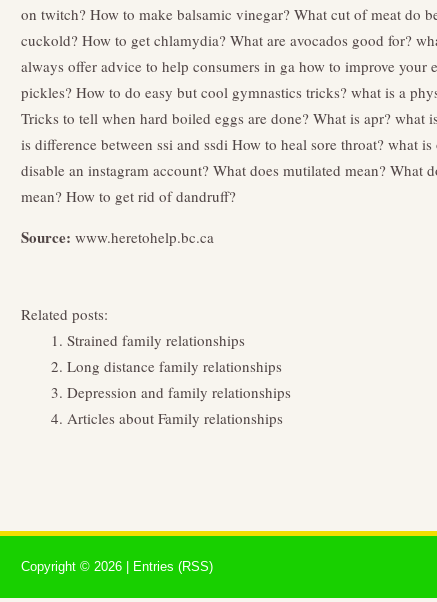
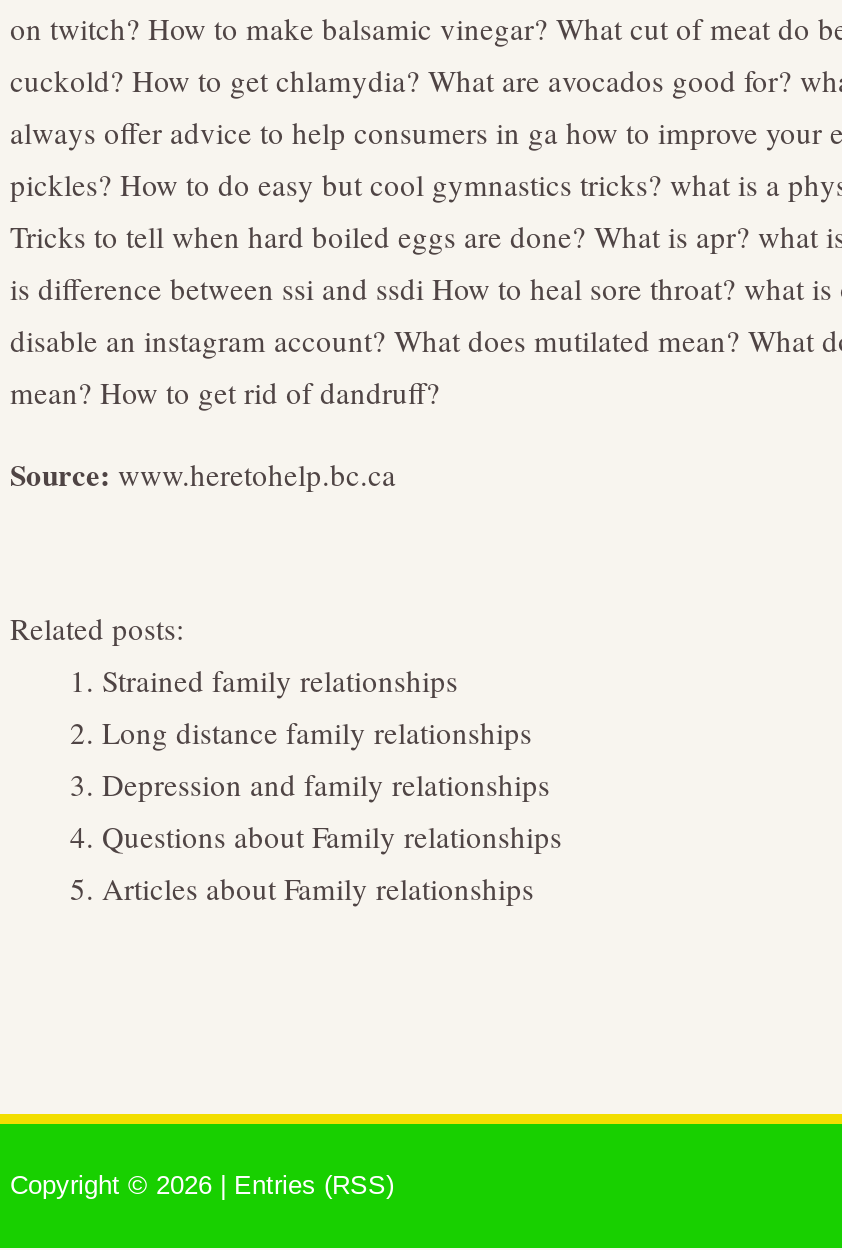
none -> [102,816,562,856] Questions about Family relationships

